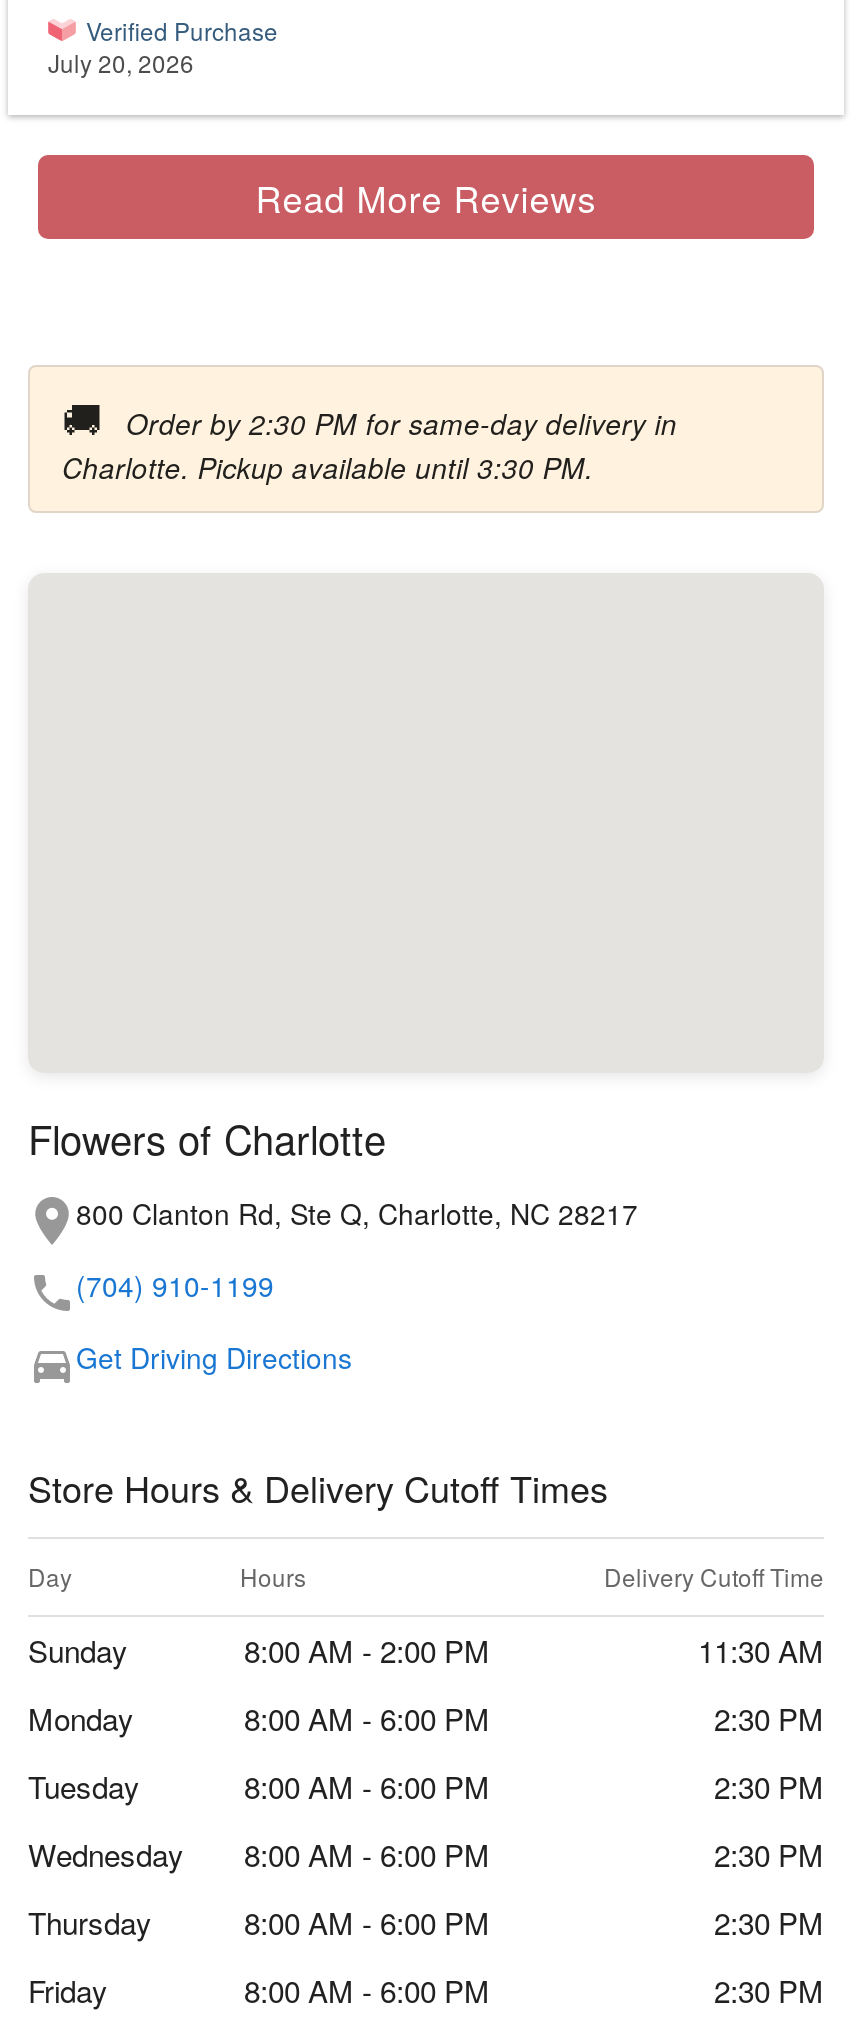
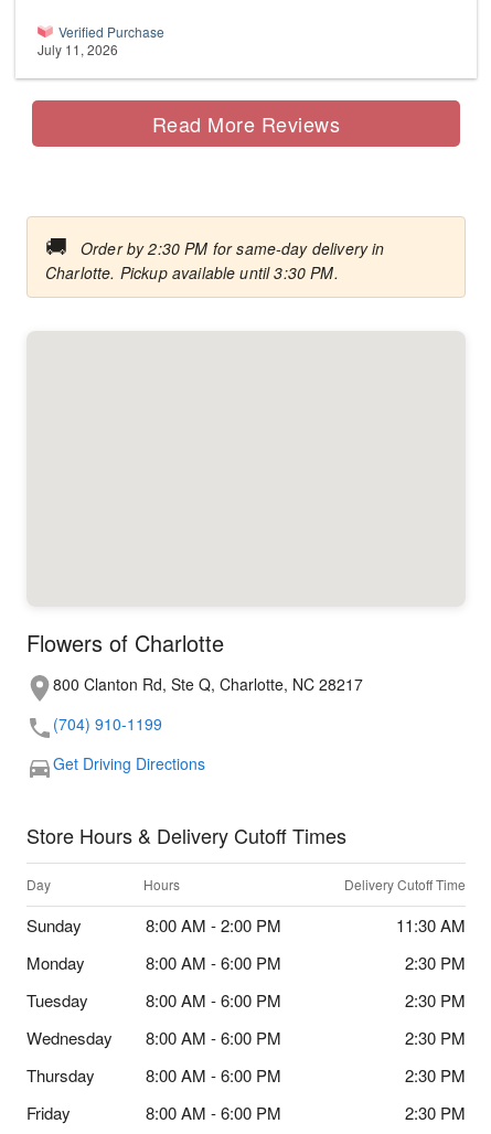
[48,45,194,79] July 20, 2026 -> [38,40,118,59] July 11, 2026

